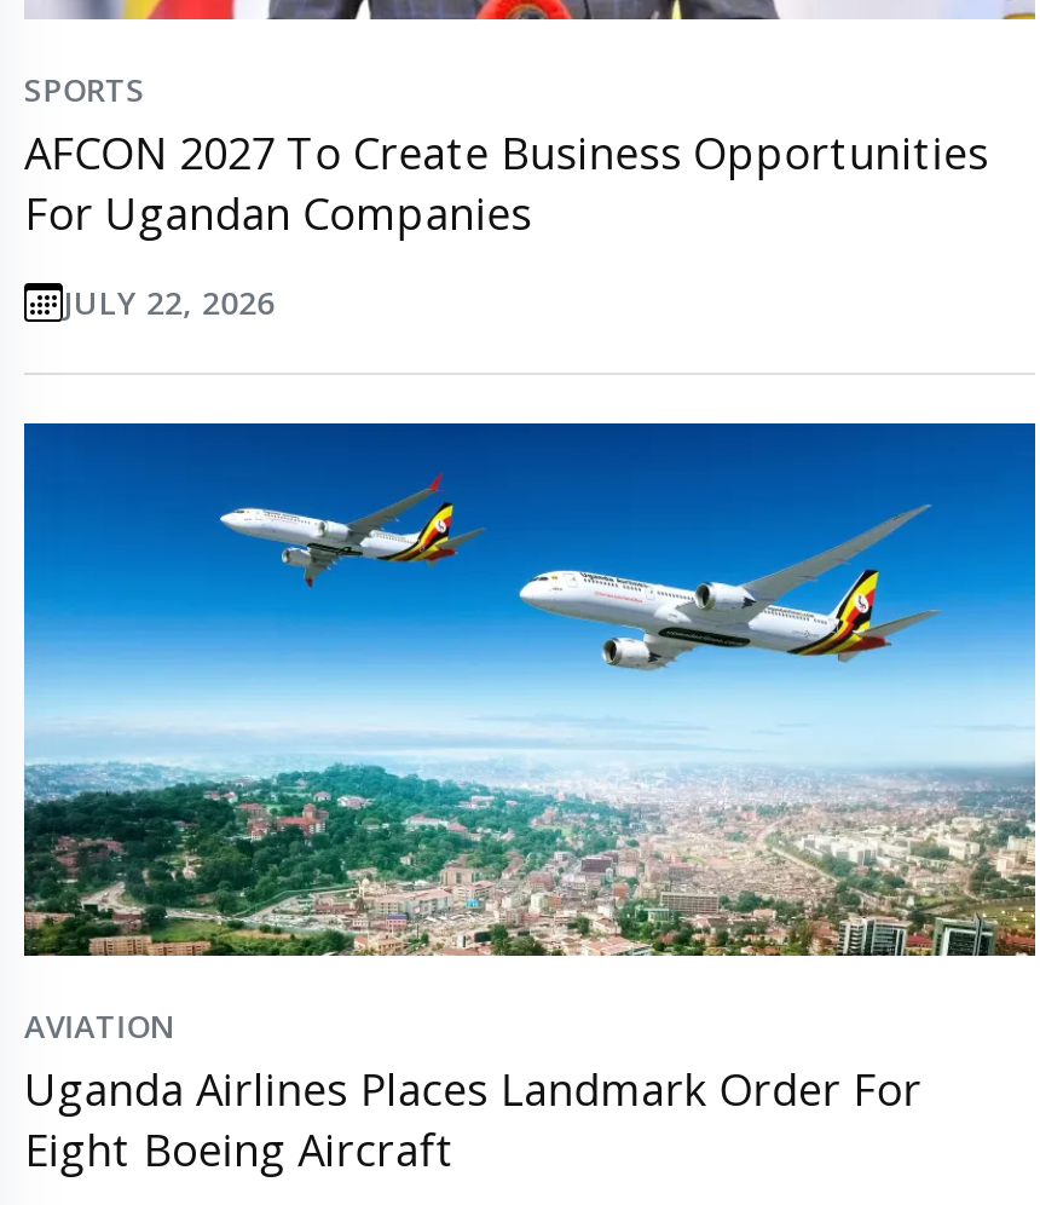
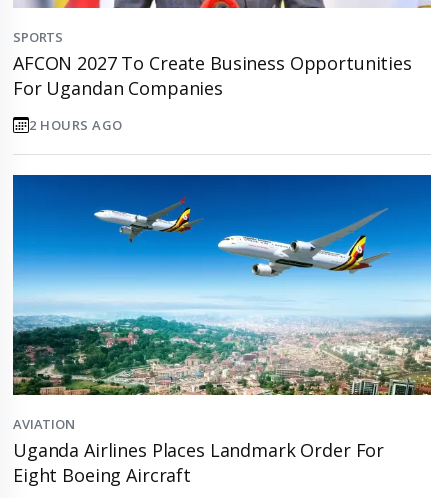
[63,282,275,325] JULY 22, 2026 -> [29,116,123,134] 2 HOURS AGO

